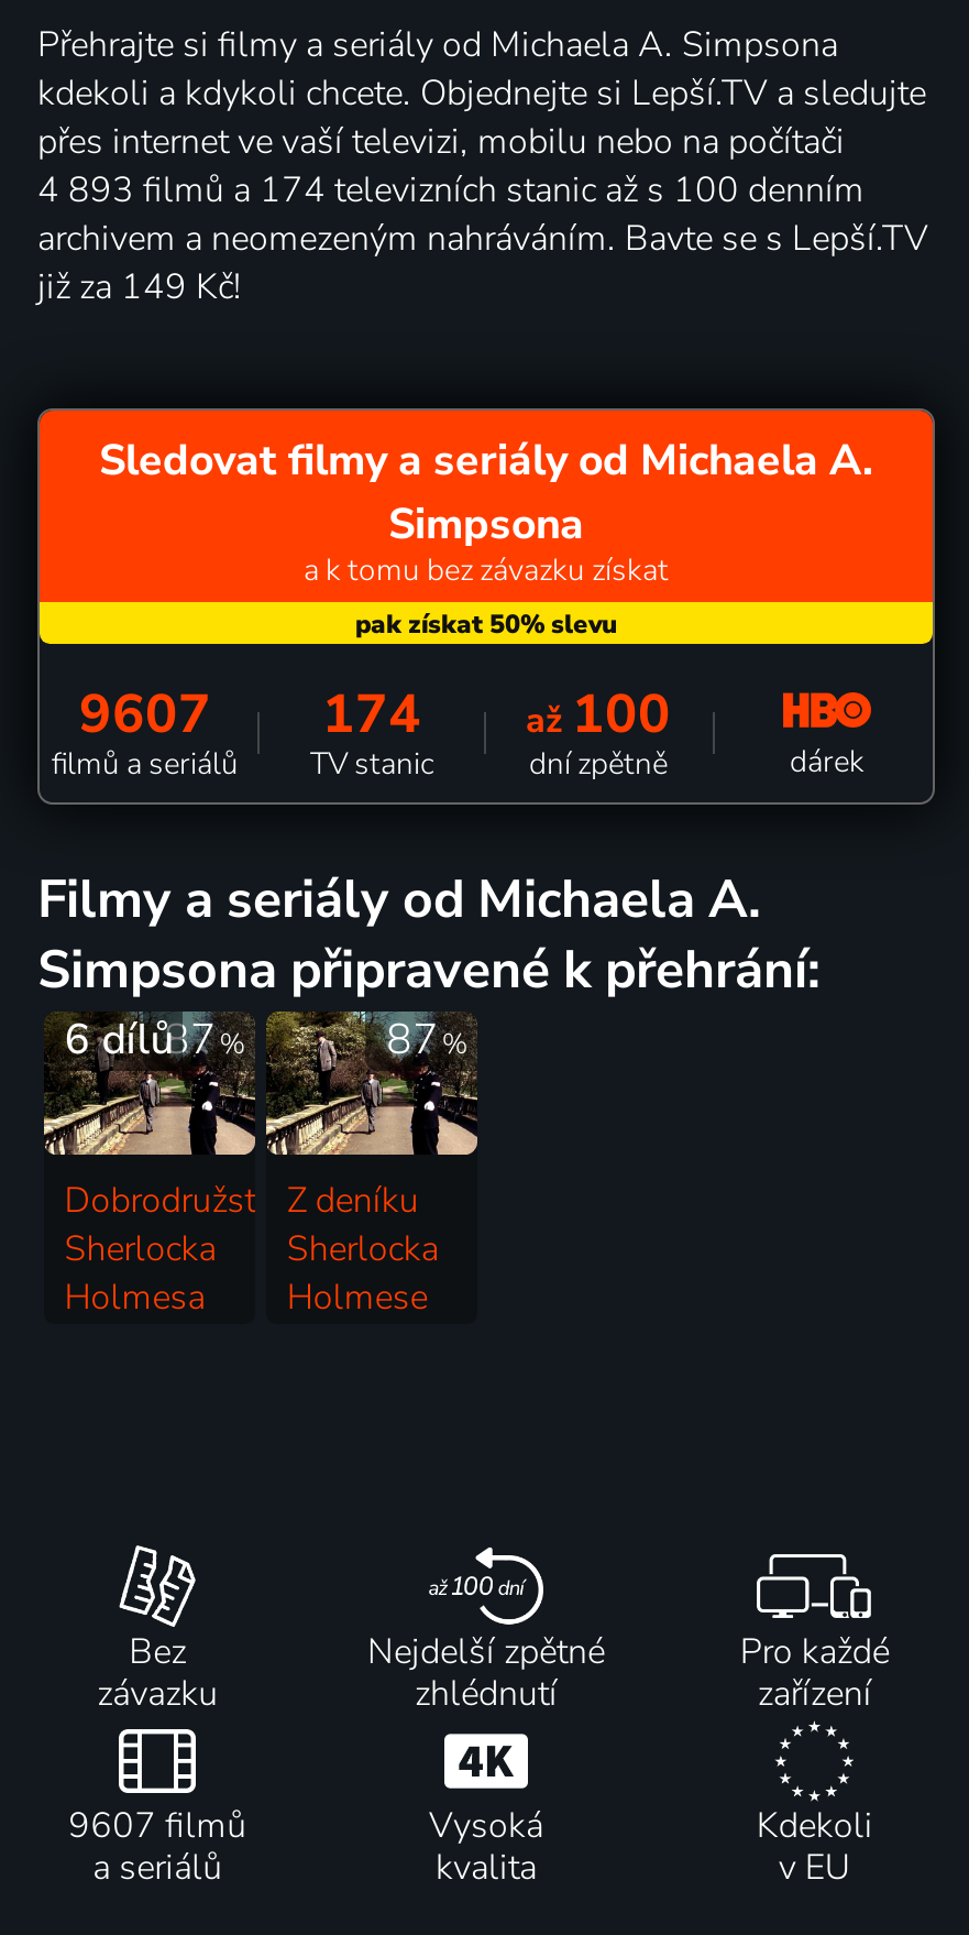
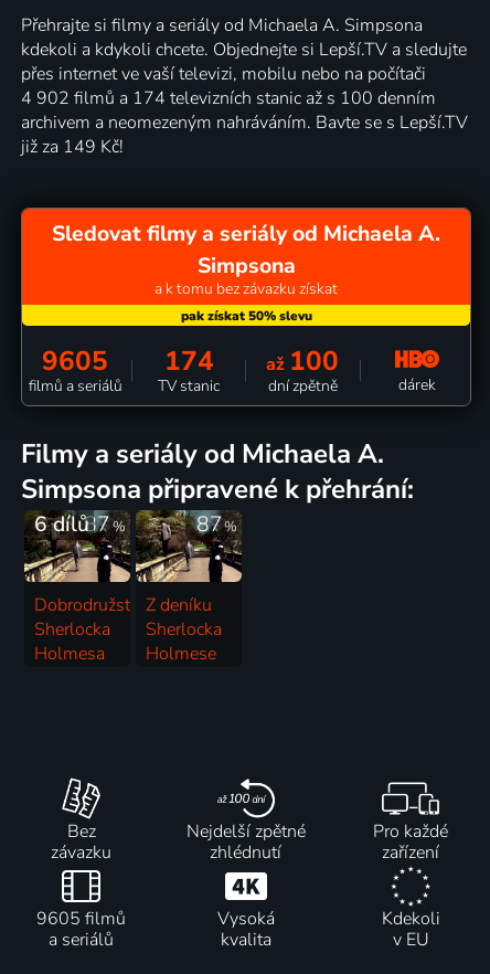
[37,166,865,214] 4 893 filmů a 174 televizních stanic až s 100 denním -> [21,86,436,110] 4 902 filmů a 174 televizních stanic až s 100 denním
[79,676,671,751] 9607 174 až 100 -> [42,342,339,379] 9605 174 až 100
[69,1802,247,1851] 9607 filmů -> [37,907,126,931] 9605 filmů

